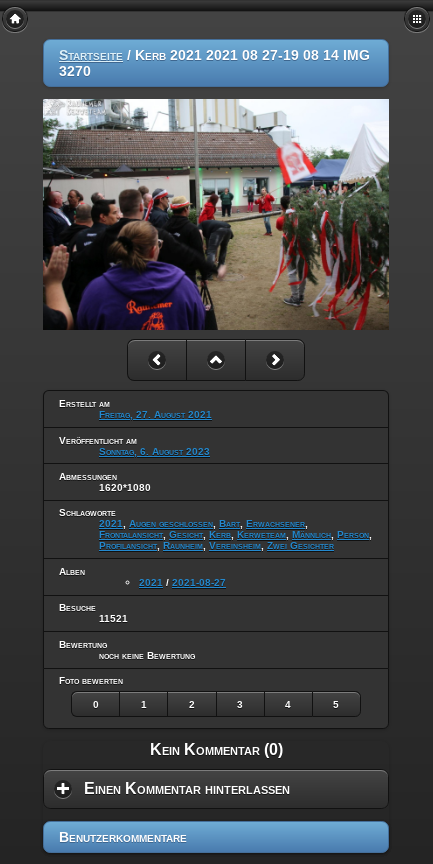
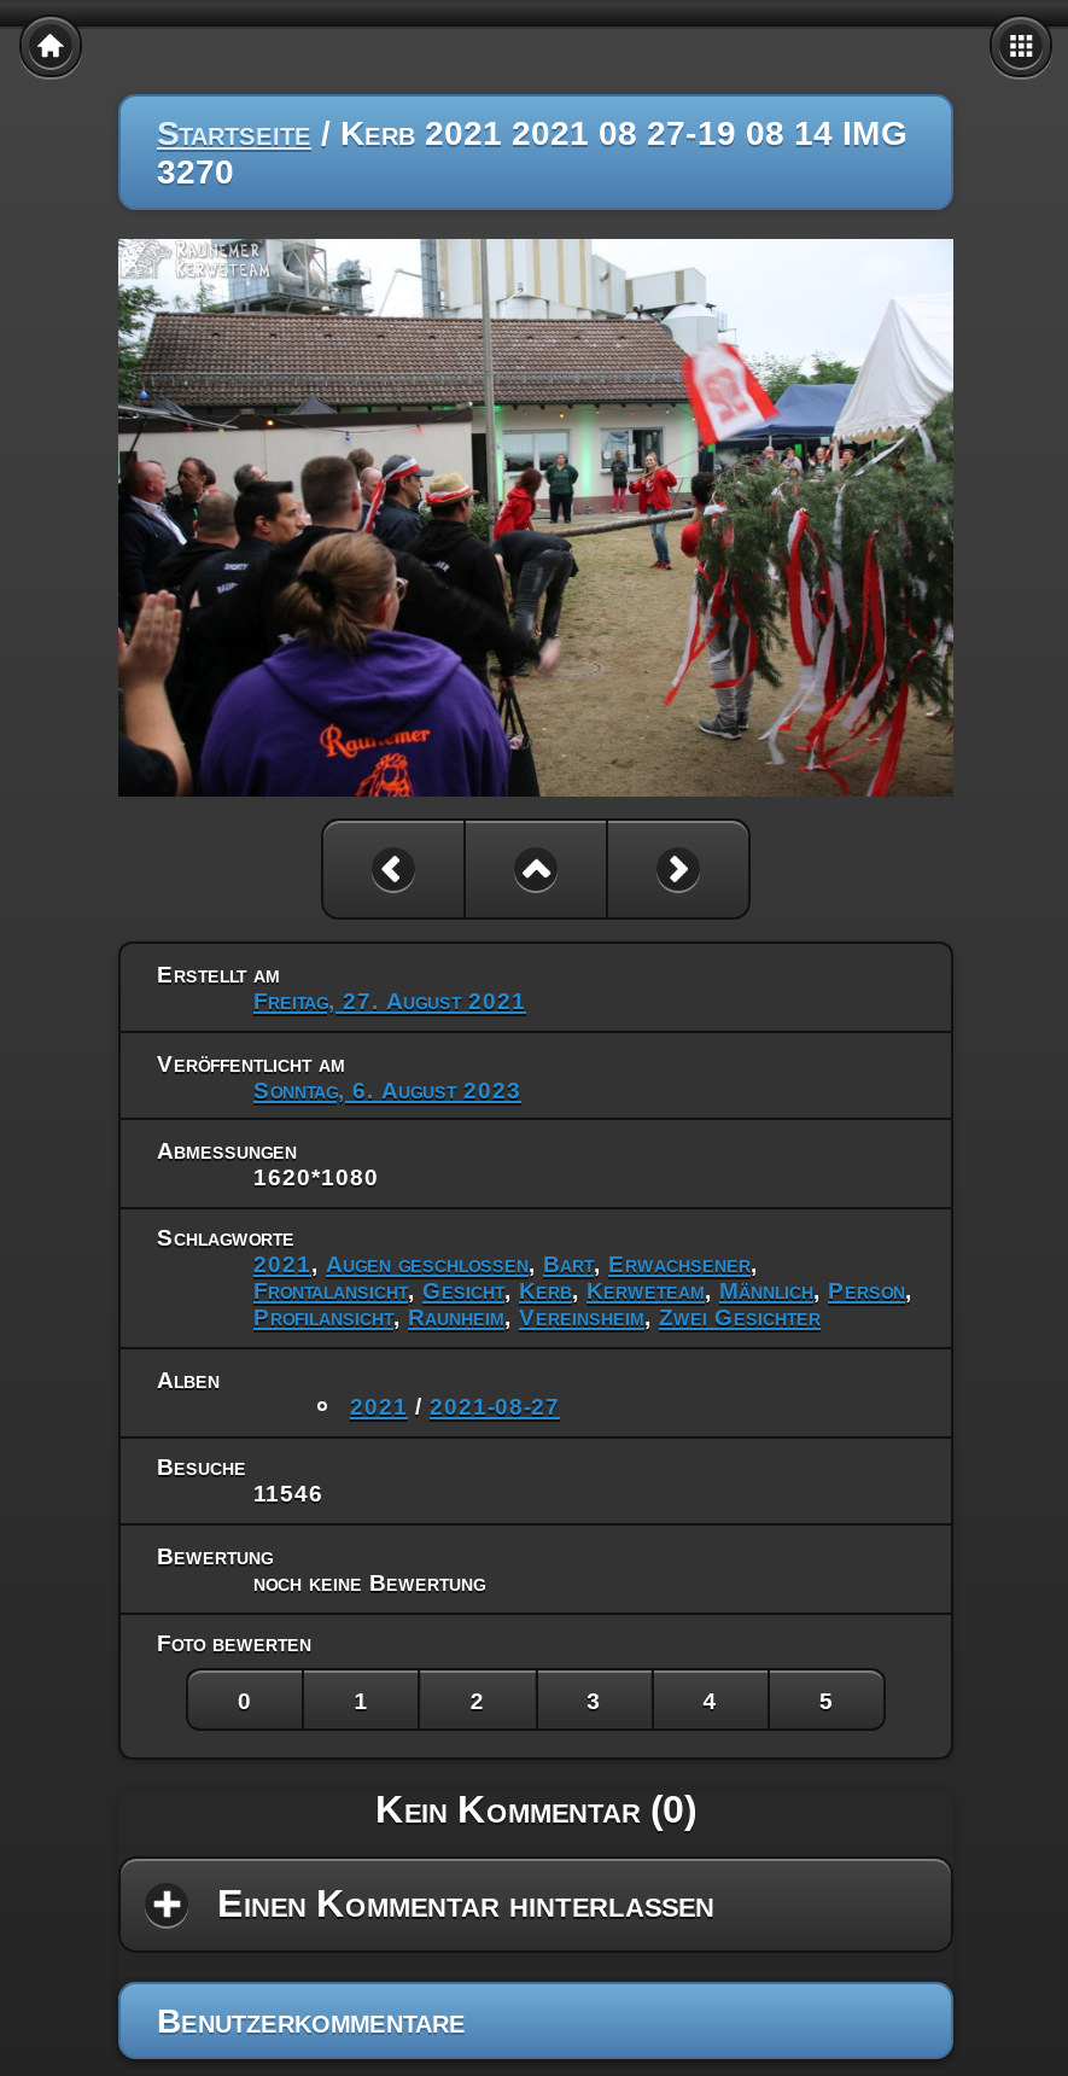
[99,613,128,624] 11521 -> [253,1480,323,1507] 11546

